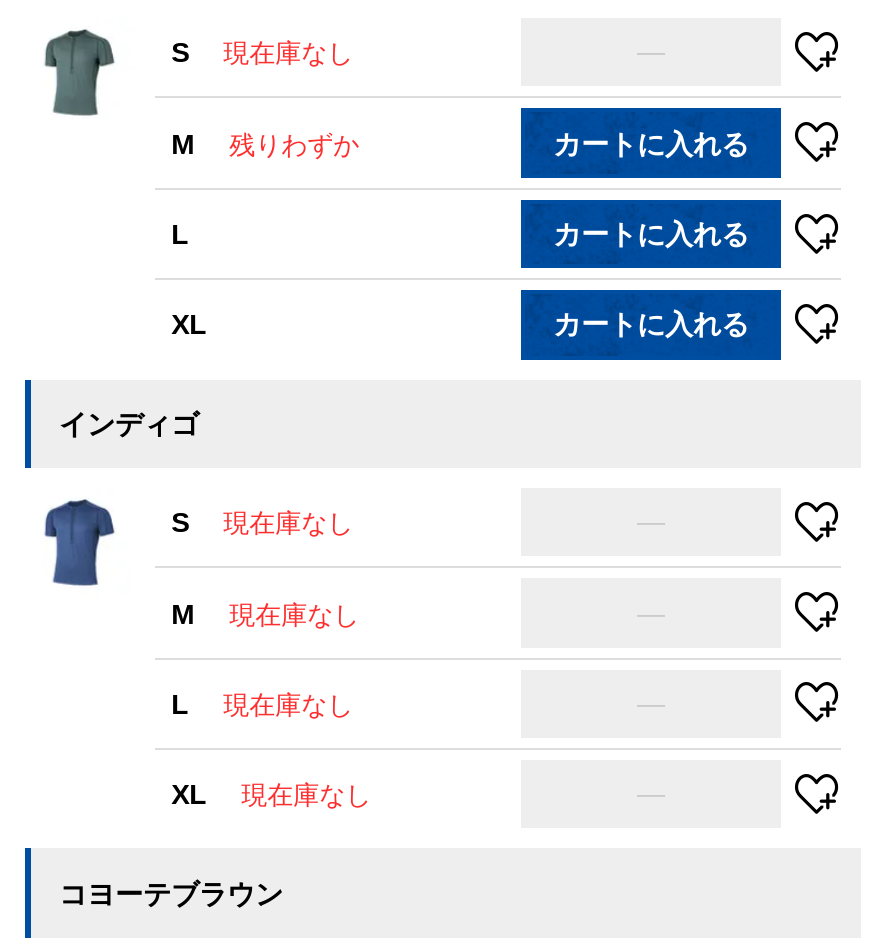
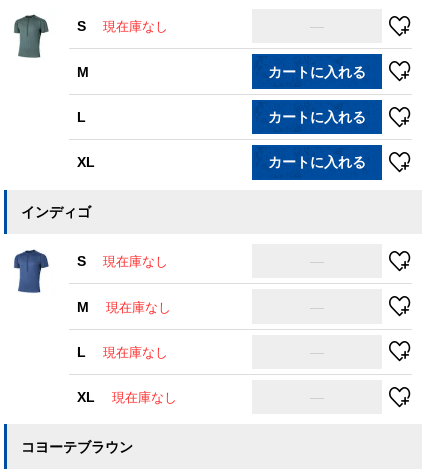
[229,129,359,159] 残りわずか -> none

